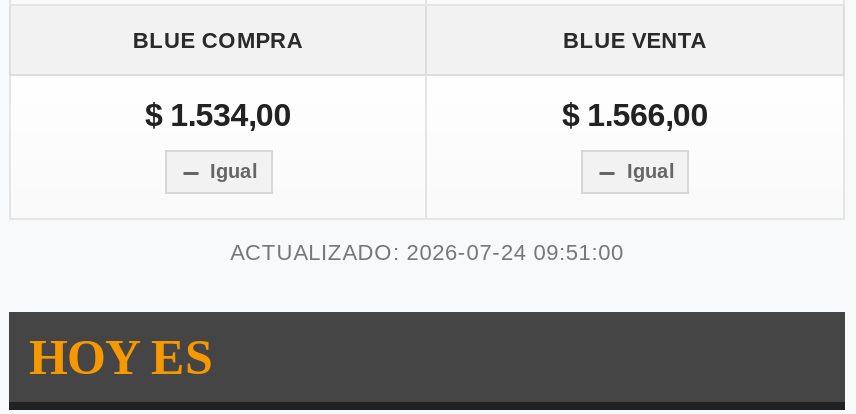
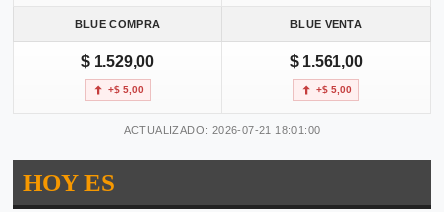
[145,98,291,132] $ 1.534,00 -> [81,53,154,70] $ 1.529,00
[562,98,708,132] $ 1.566,00 -> [289,53,362,70] $ 1.561,00
[210,160,258,182] Igual -> [107,84,143,95] +$ 5,00
[627,160,675,182] Igual -> [316,84,352,95] +$ 5,00
[230,240,624,264] ACTUALIZADO: 2026-07-24 09:51:00 -> [124,124,320,136] ACTUALIZADO: 2026-07-21 18:01:00

